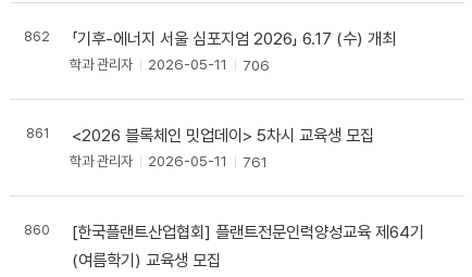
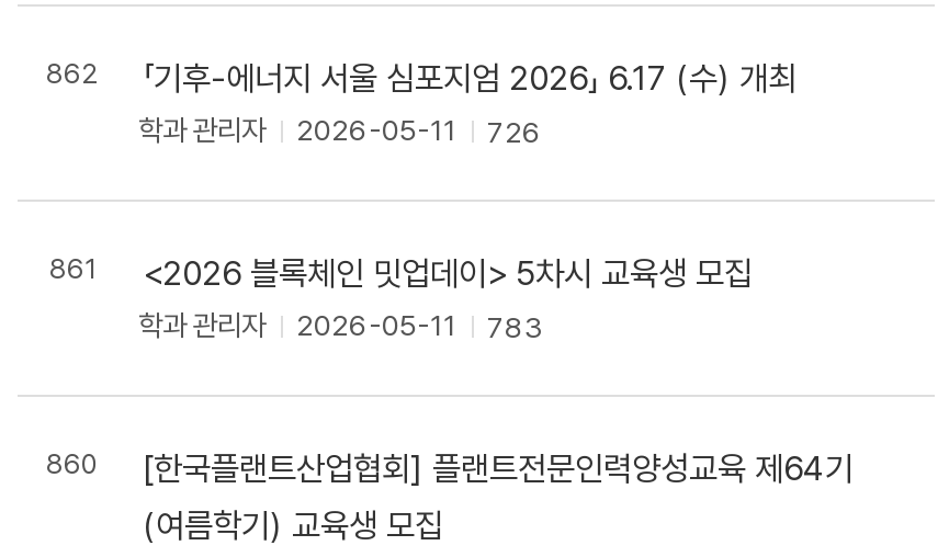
[70,55,270,74] 학과 관리자 2026-05-11 706 -> [138,112,542,149] 학과 관리자 2026-05-11 726
[70,152,268,171] 학과 관리자 2026-05-11 761 -> [138,307,542,344] 학과 관리자 2026-05-11 783

